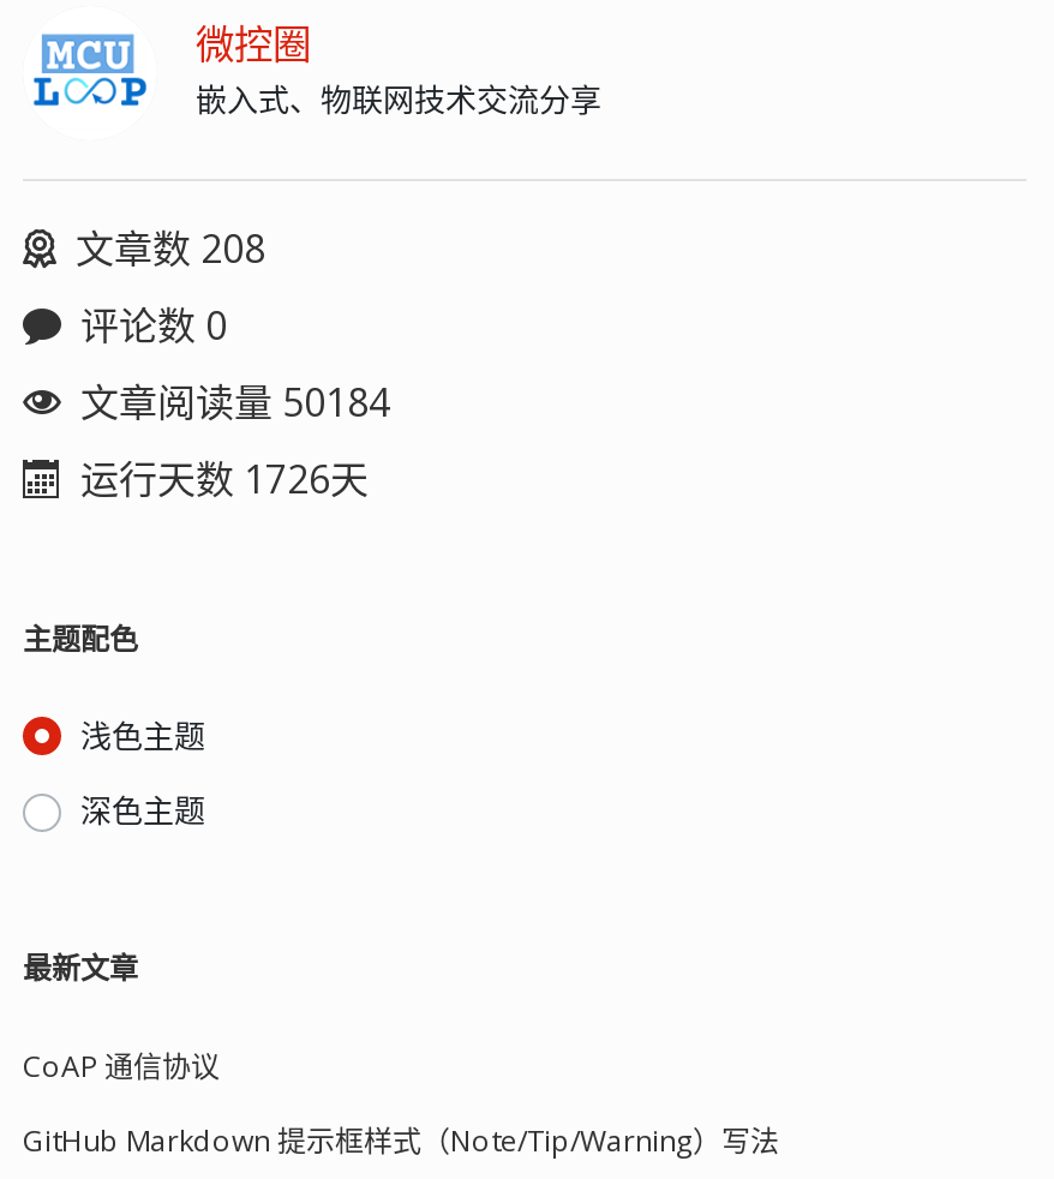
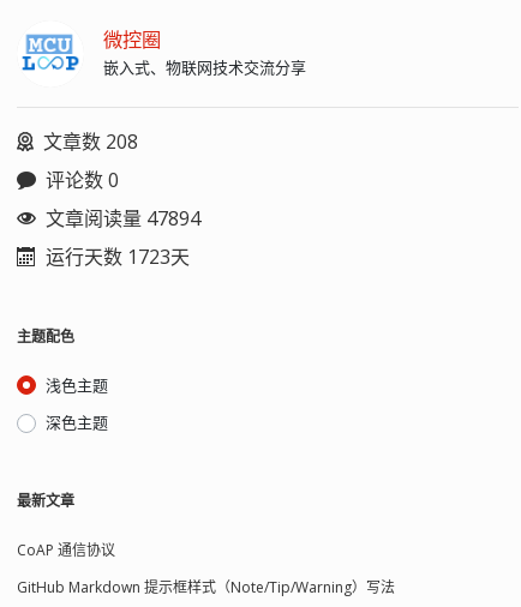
[80,375,390,428] 文章阅读量 50184 -> [46,205,200,231] 文章阅读量 47894
[80,452,369,504] 运行天数 1726天 -> [46,243,190,269] 运行天数 1723天

